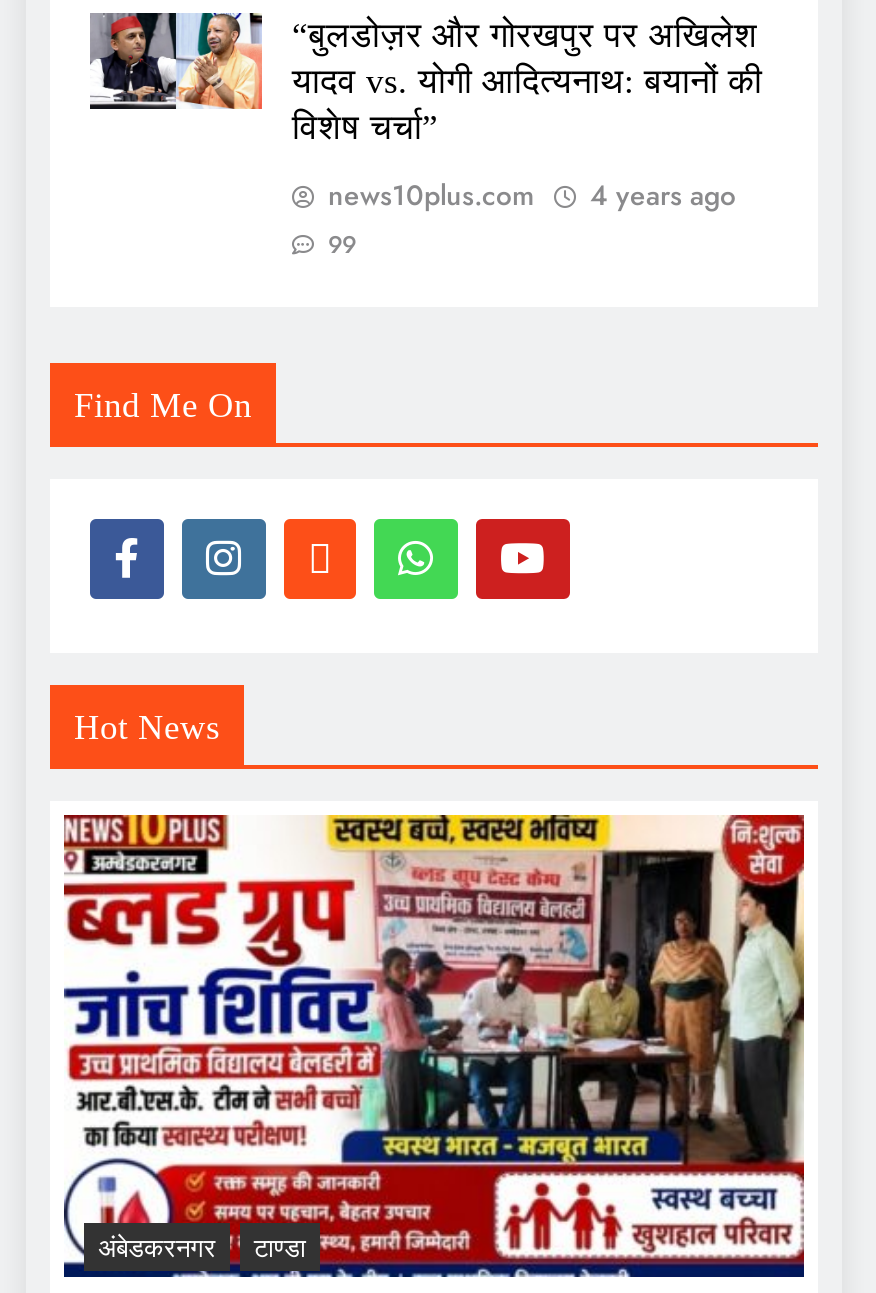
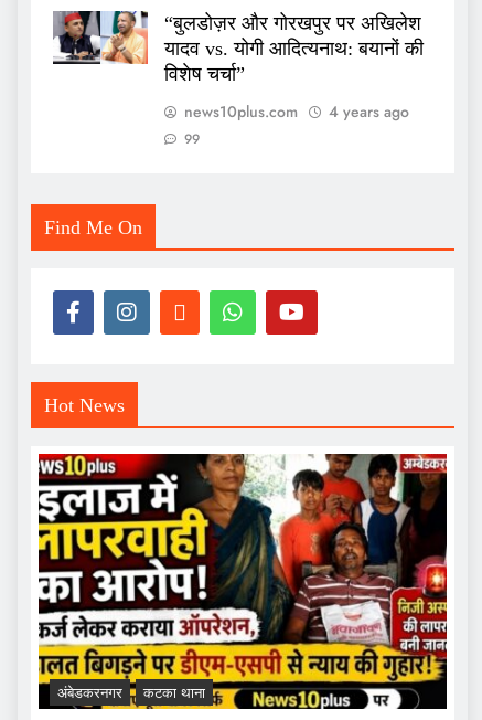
[62,813,806,1279] [image] | टाण्डा -> [38,453,448,710] [image] | कटका थाना

